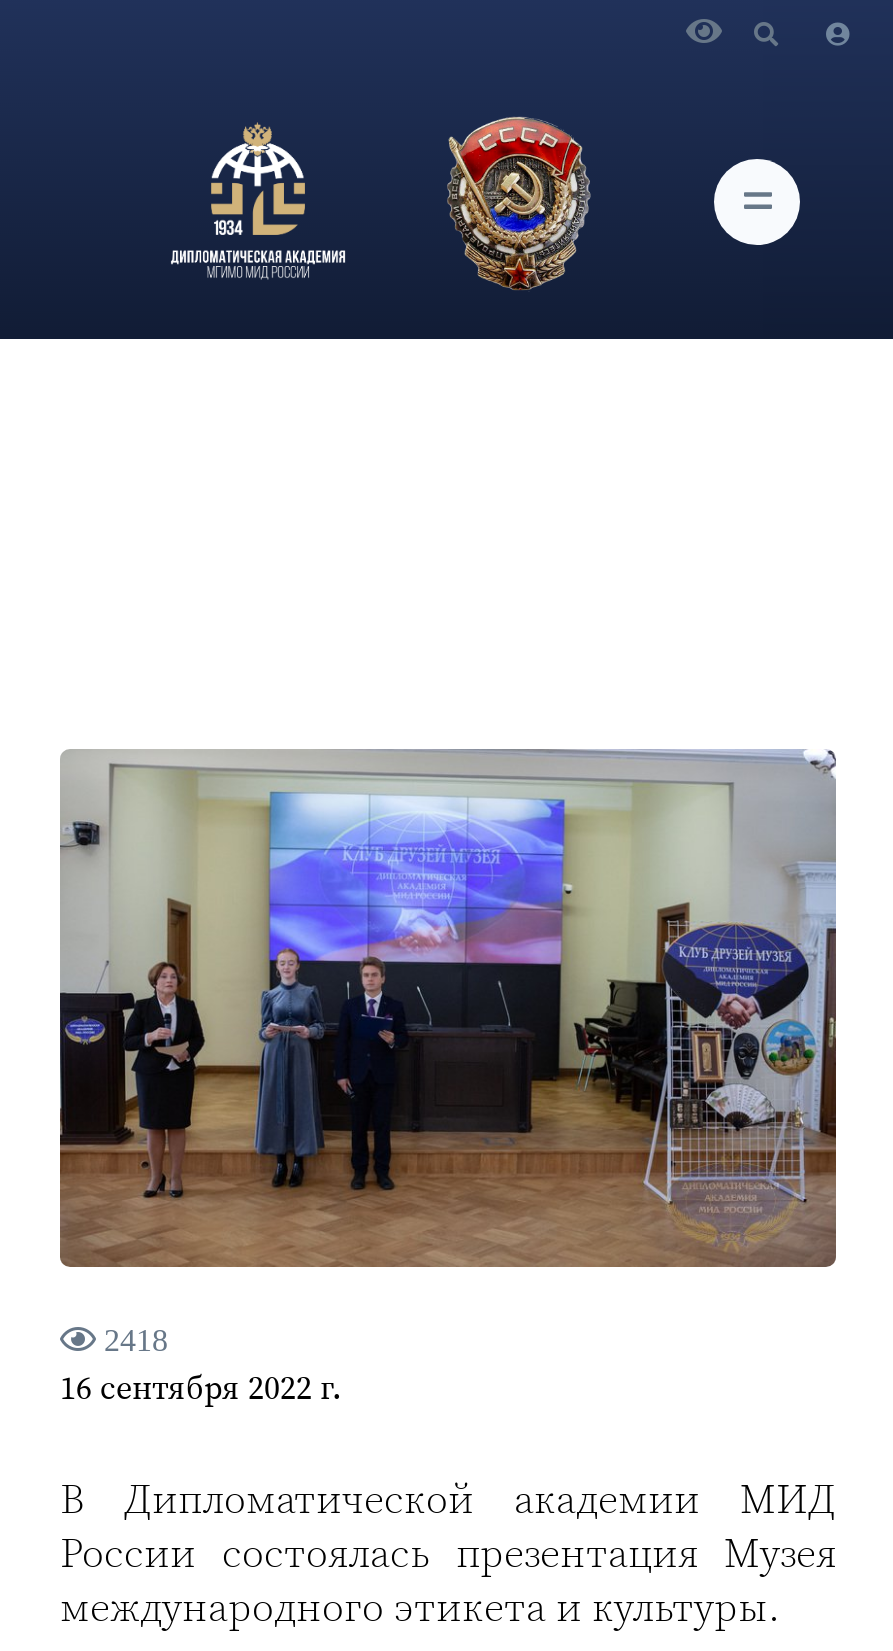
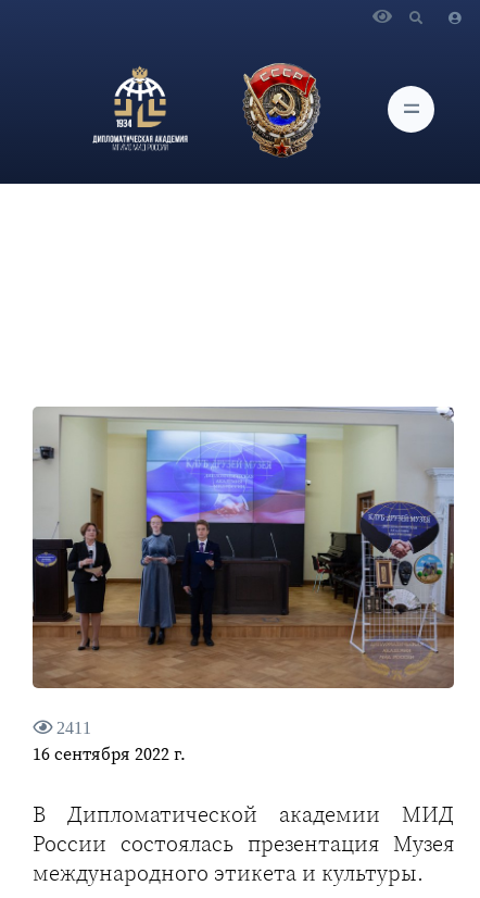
[96,1322,168,1356] 2418 -> [52,718,91,737] 2411

